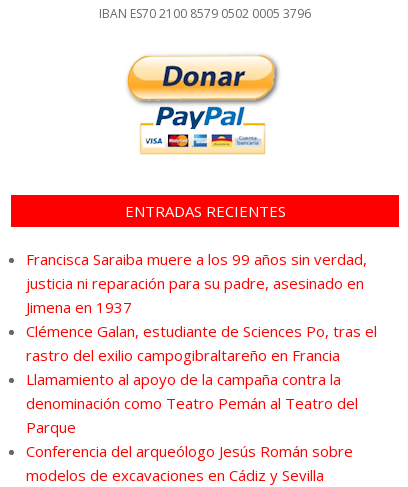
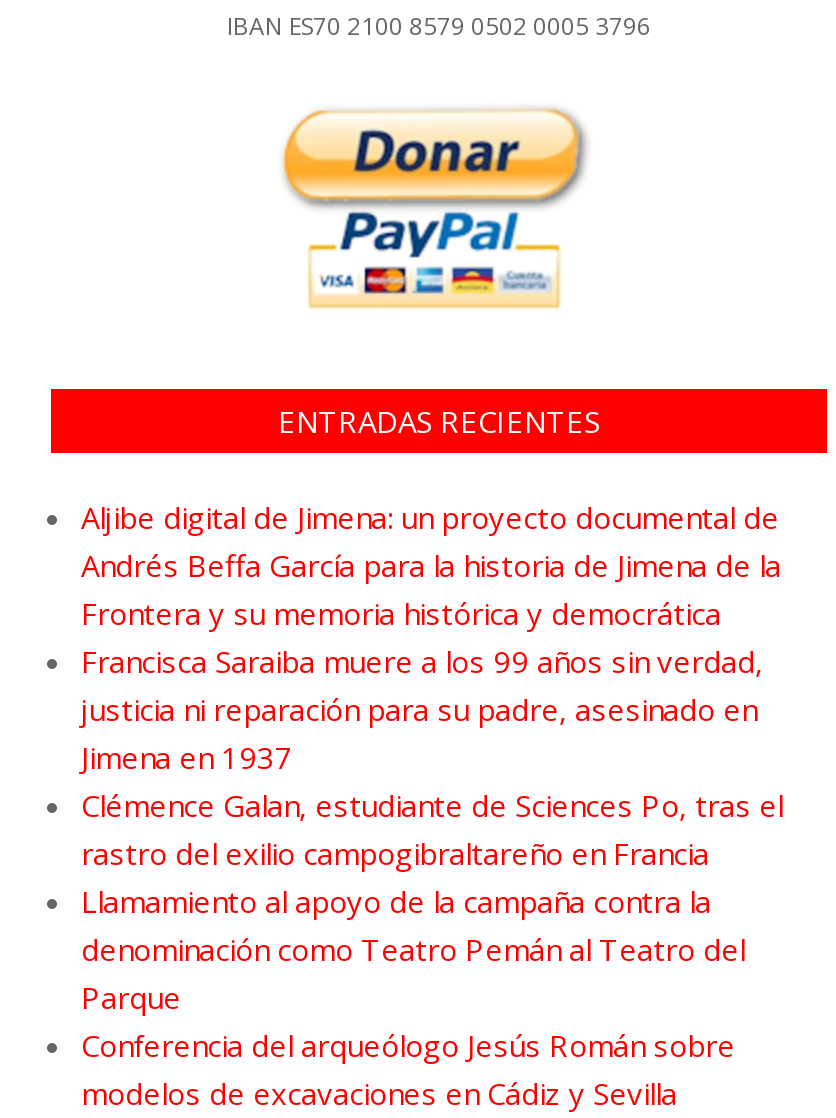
none -> [81,497,781,633] Aljibe digital de Jimena: un proyecto documental de | Andrés Beffa García para la historia de Jimena de la | Frontera y su memoria histórica y democrática

